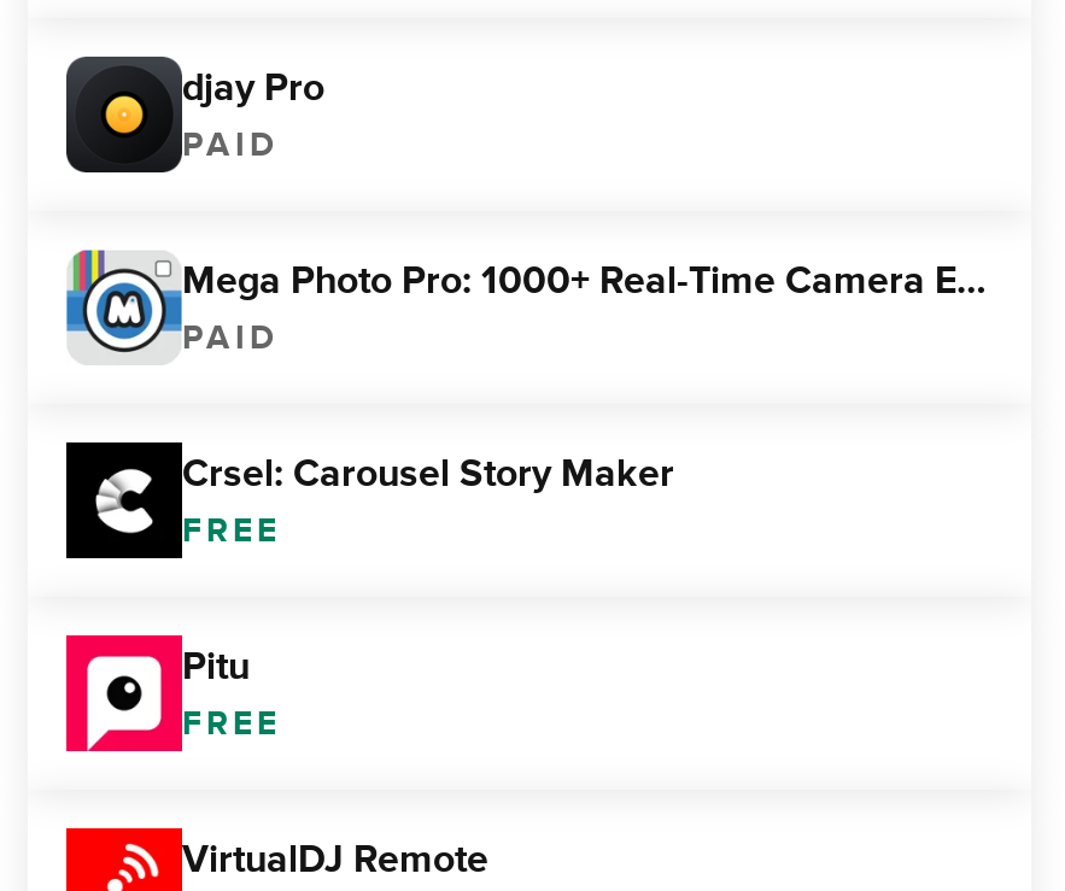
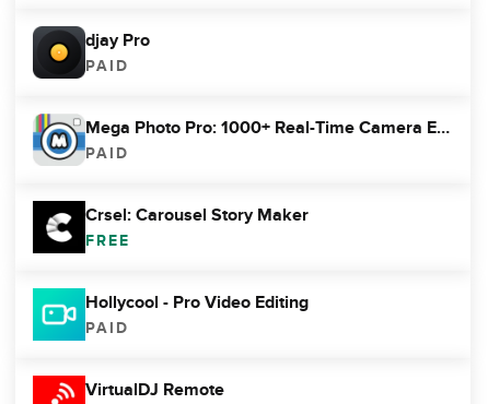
[64,633,281,754] [image] | Pitu | FREE -> [32,287,309,342] [image] | Hollycool - Pro Video Editing | PAID

